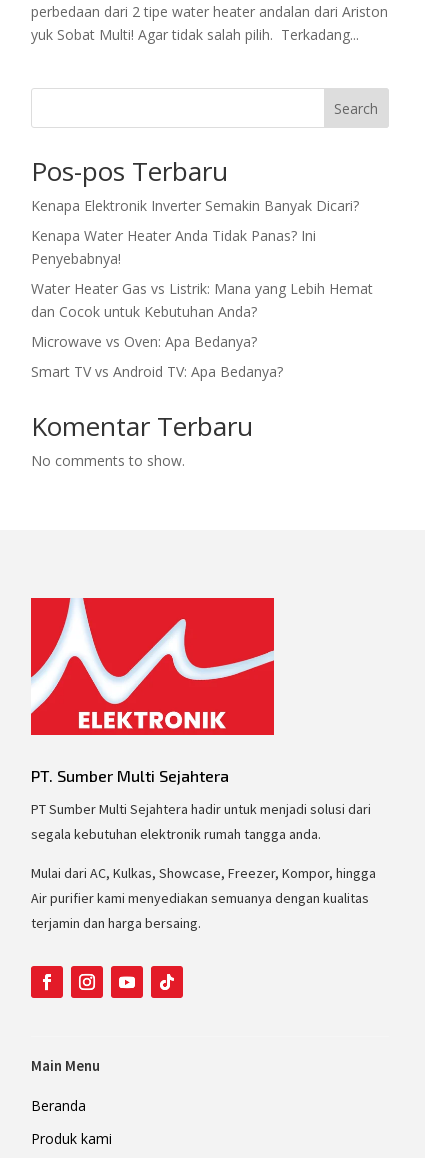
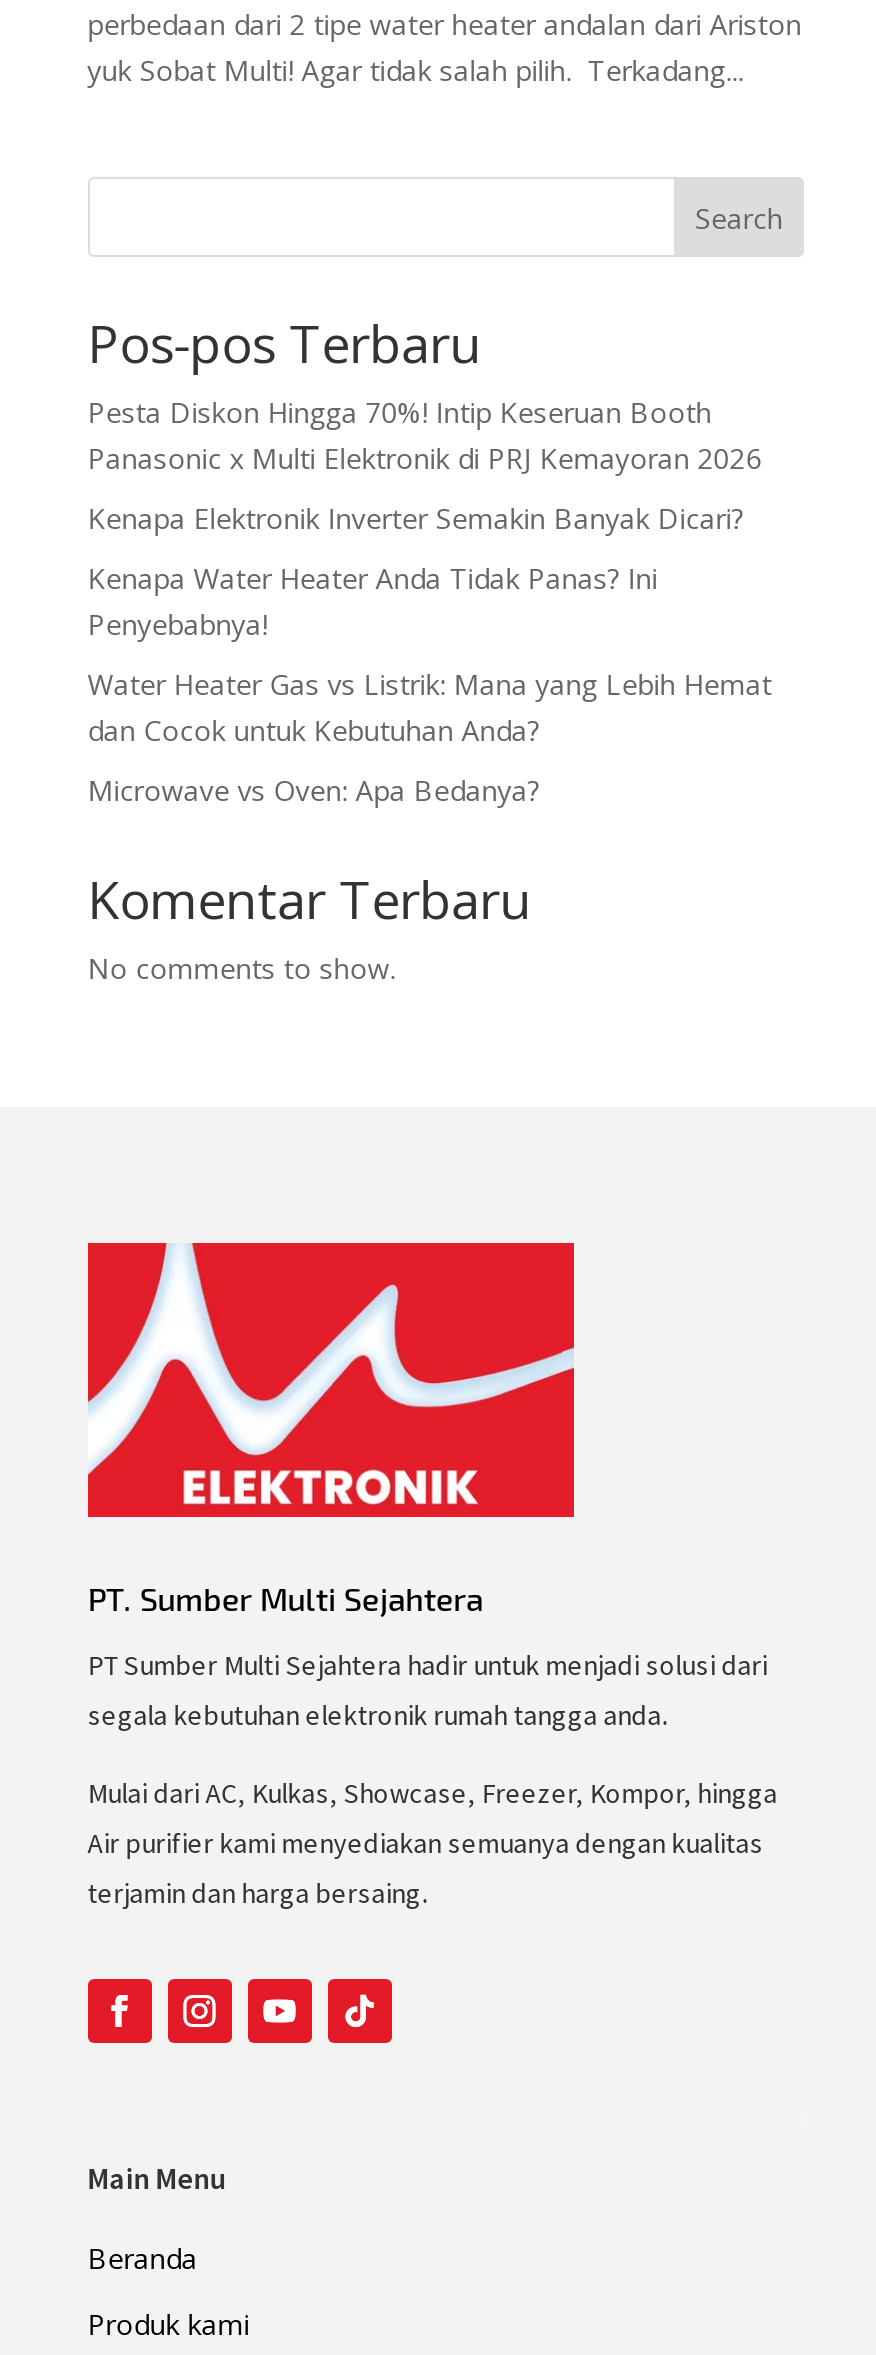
none -> [88,392,762,476] Pesta Diskon Hingga 70%! Intip Keseruan Booth | Panasonic x Multi Elektronik di PRJ Kemayoran 2026
moved [31,196,373,351] -> [88,498,772,808]: Kenapa Elektronik Inverter Semakin Banyak Dicari? | Kenapa Water Heater Anda Tidak Panas? Ini | Penyebabnya! | Water Heater Gas vs Listrik: Mana yang Lebih Hemat | dan Cocok untuk Kebutuhan Anda? | Microwave vs Oven: Apa Bedanya?
[31,362,283,381] Smart TV vs Android TV: Apa Bedanya? -> none

